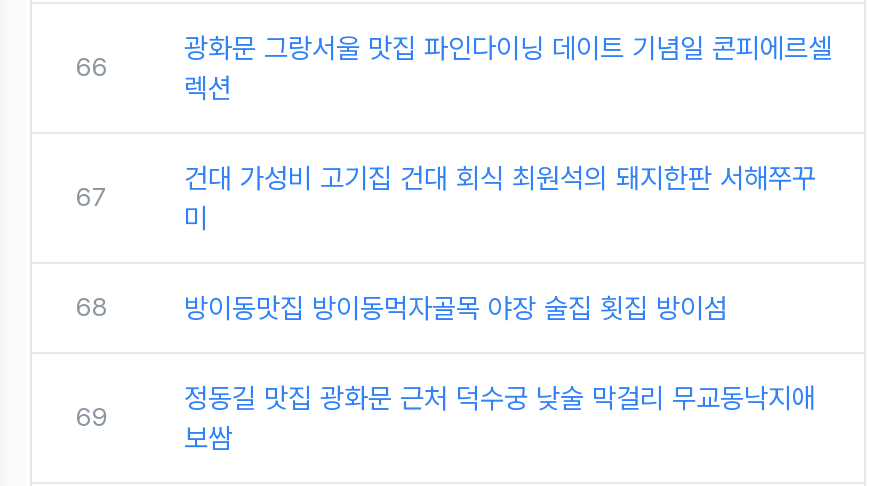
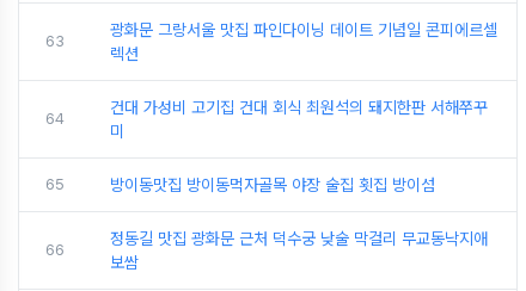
[76,52,108,82] 66 -> [45,32,65,50] 63
[76,182,108,212] 67 -> [45,110,65,128] 64
[76,292,108,322] 68 -> [45,175,65,193] 65
[76,402,108,432] 69 -> [45,241,65,259] 66

